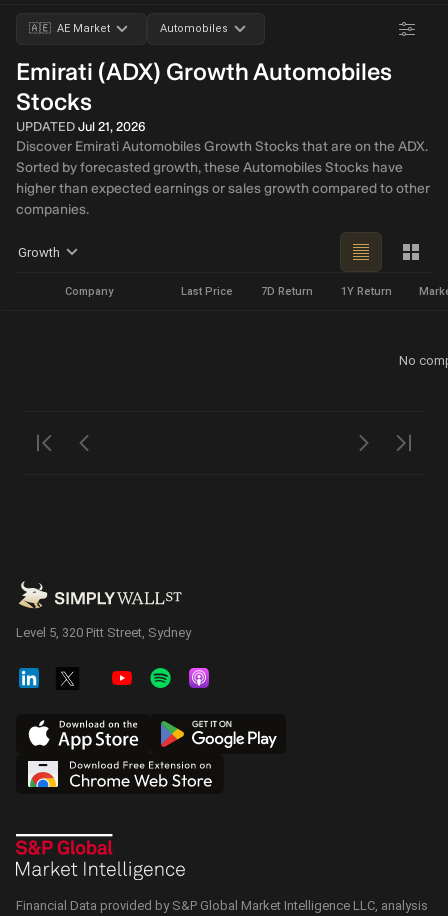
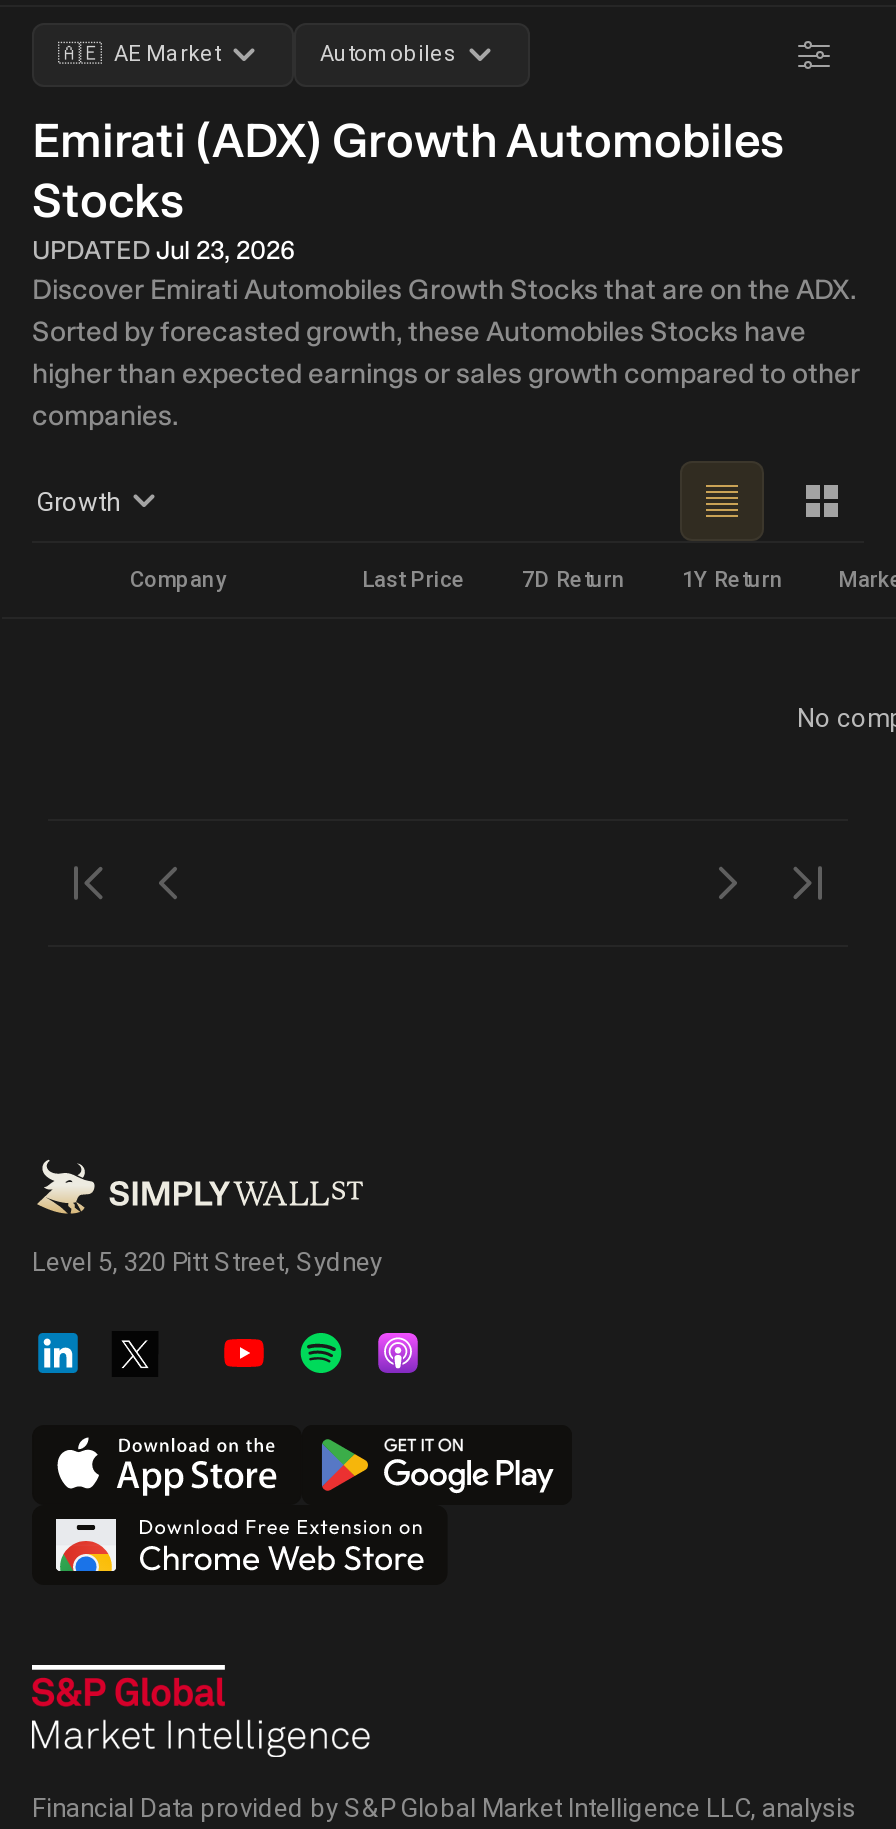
[16,119,146,134] UPDATED Jul 21, 2026 -> [32,235,296,265] UPDATED Jul 23, 2026

